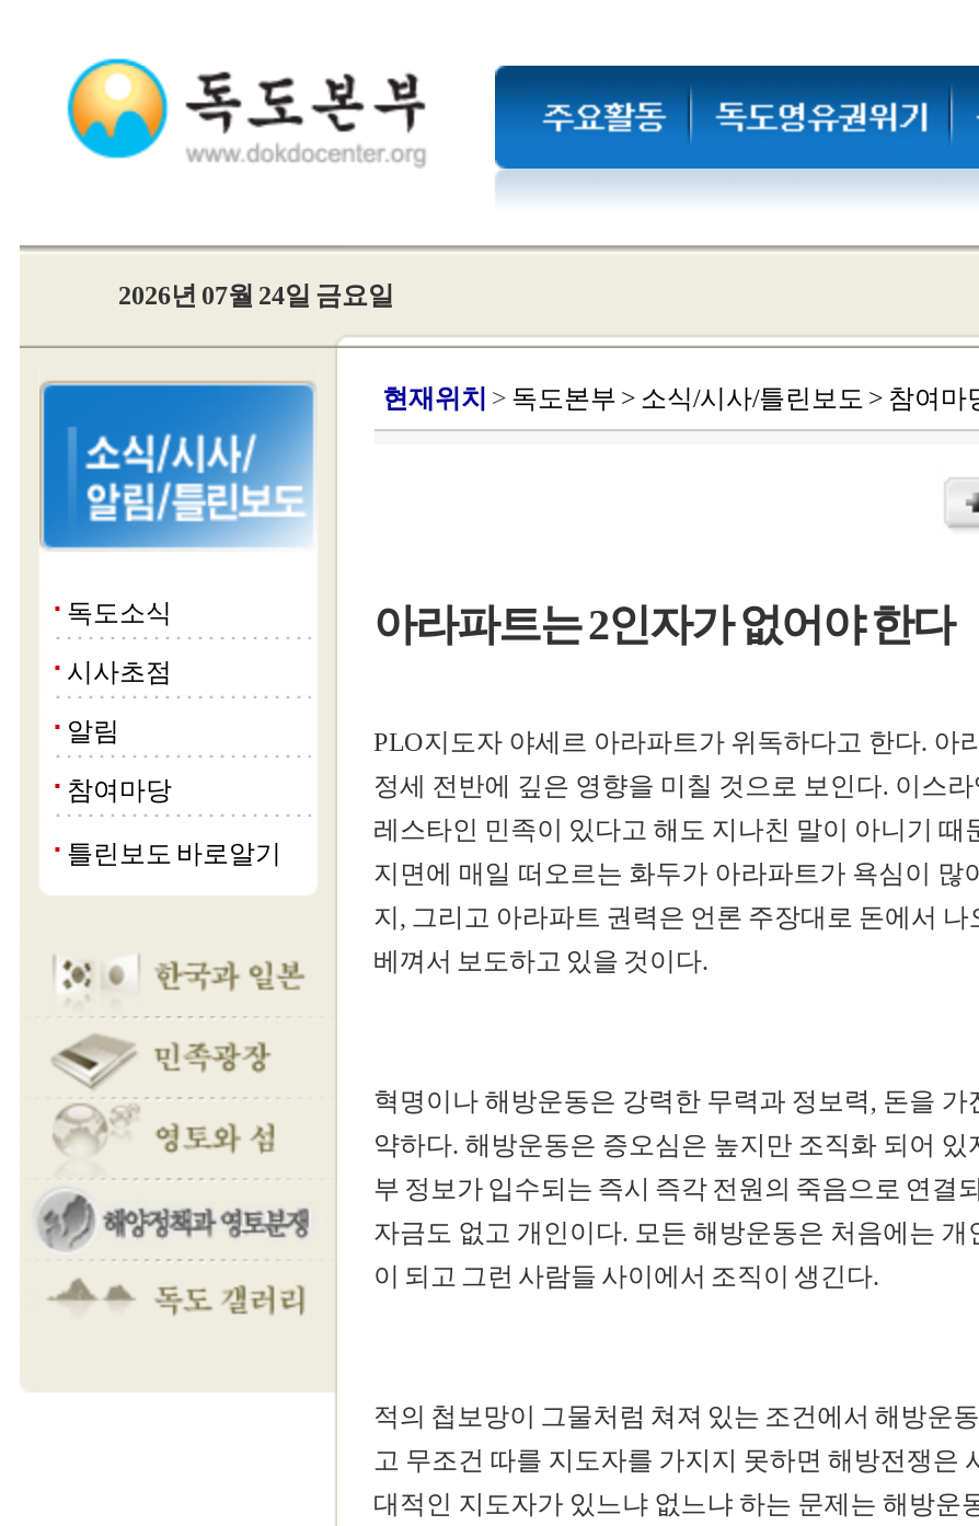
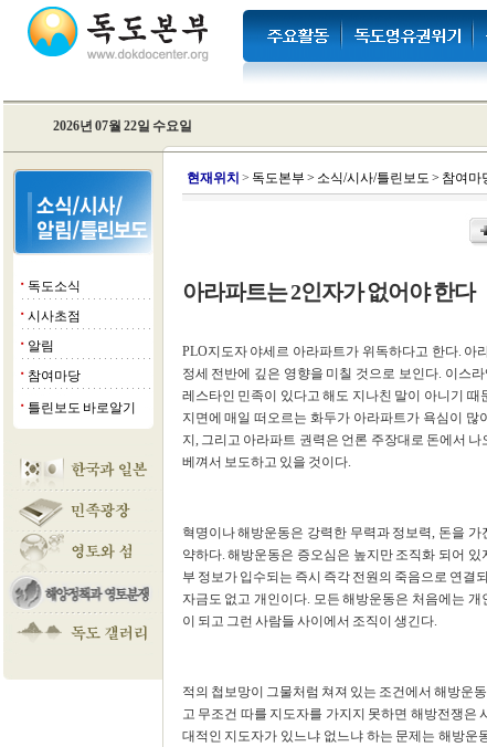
[118,280,394,311] 2026년 07월 24일 금요일 -> [53,118,192,134] 2026년 07월 22일 수요일

